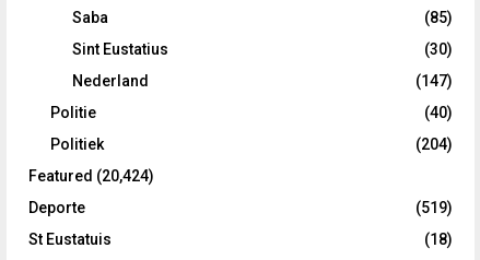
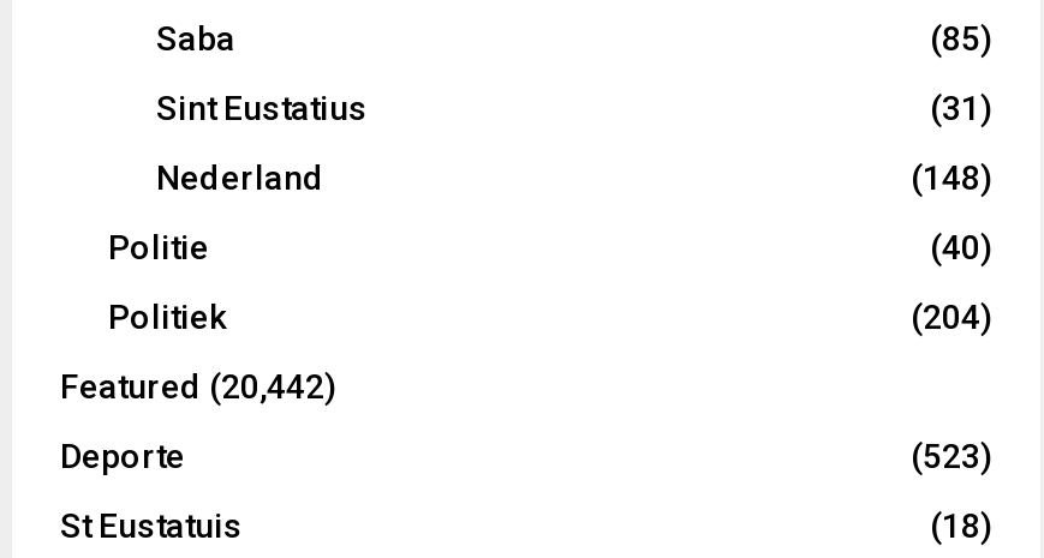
[424,41,453,58] (30) -> [930,88,992,127] (31)
[415,72,453,90] (147) -> [911,158,992,196] (148)
[28,167,154,185] Featured (20,424) -> [60,367,336,405] Featured (20,442)
[415,199,453,217] (519) -> [911,436,992,475] (523)

